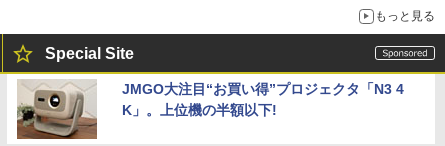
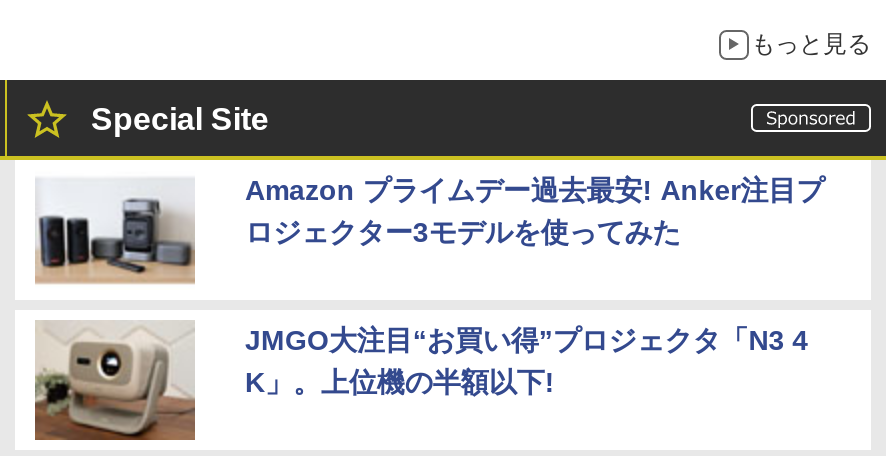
none -> [35,174,824,290] [image] | Amazon プライムデー過去最安! Anker注目プ | ロジェクター3モデルを使ってみた

